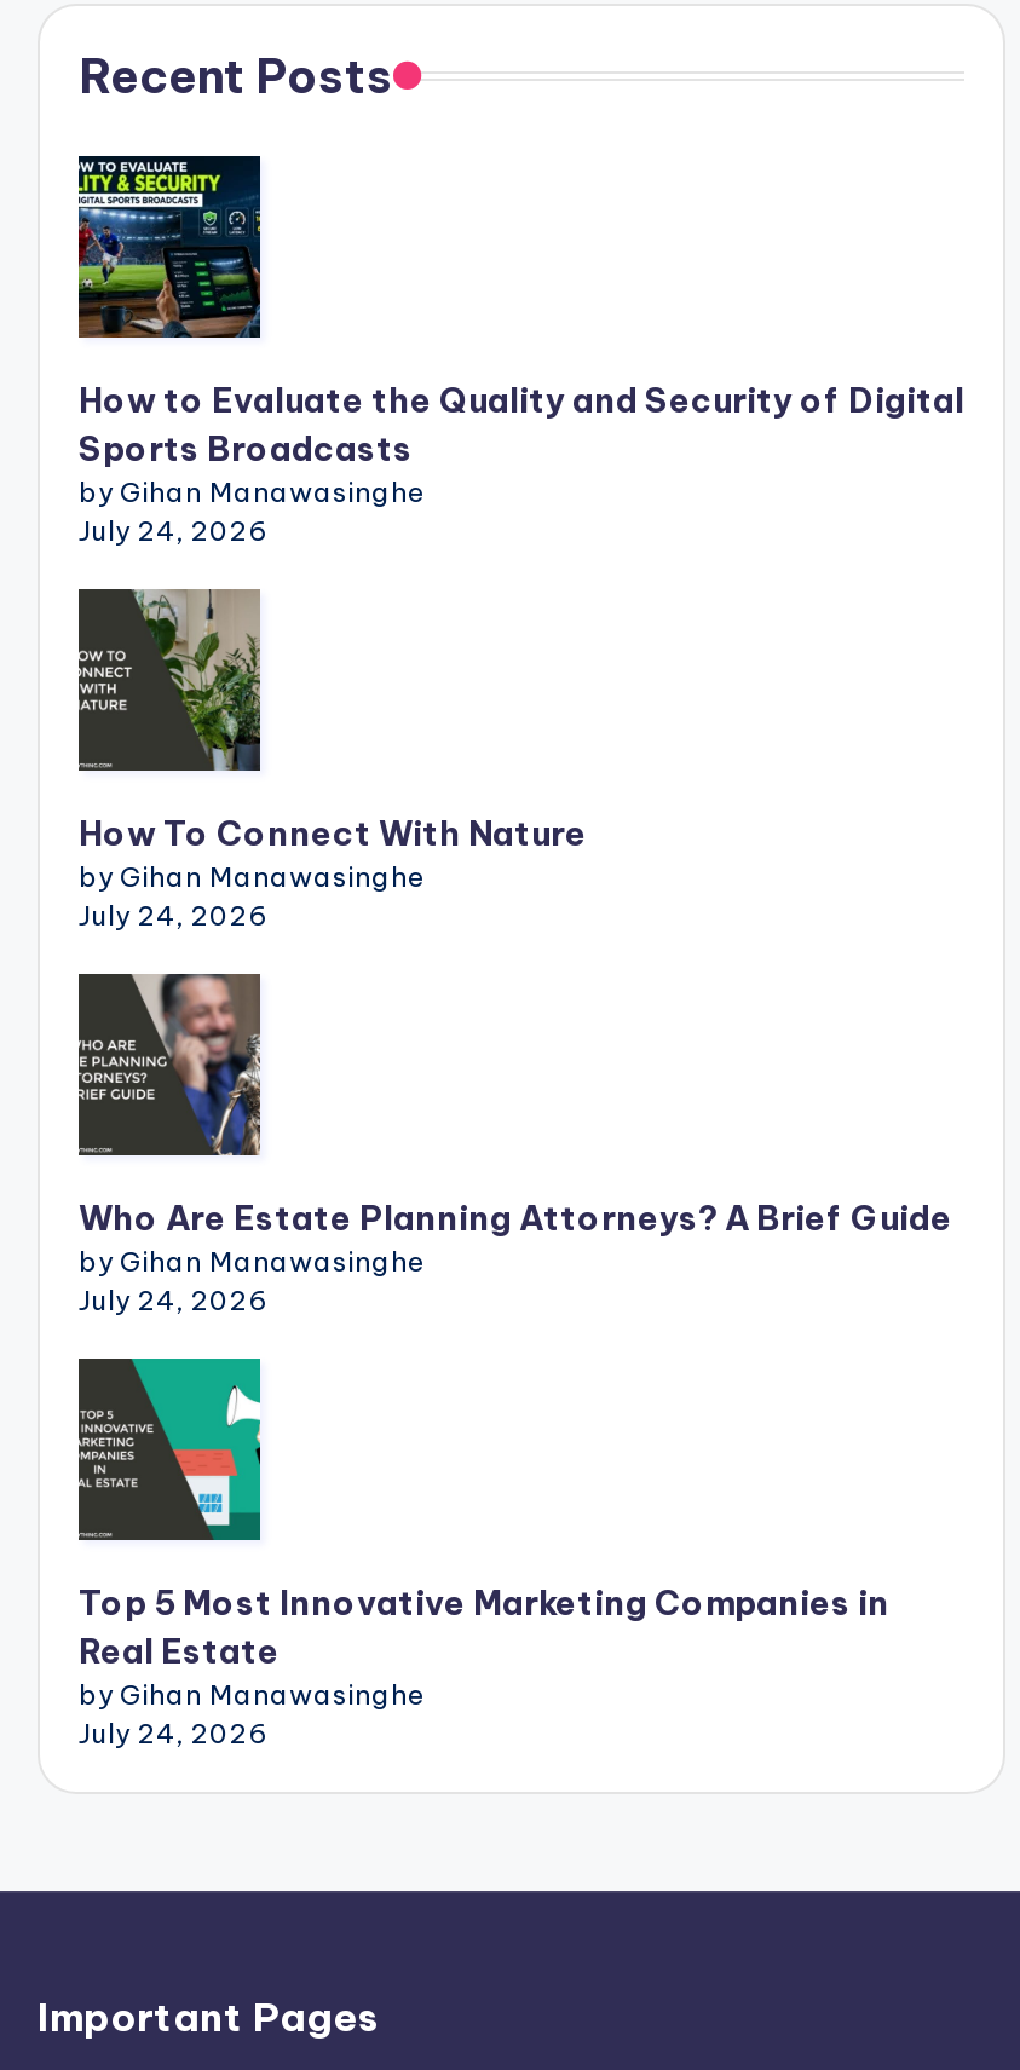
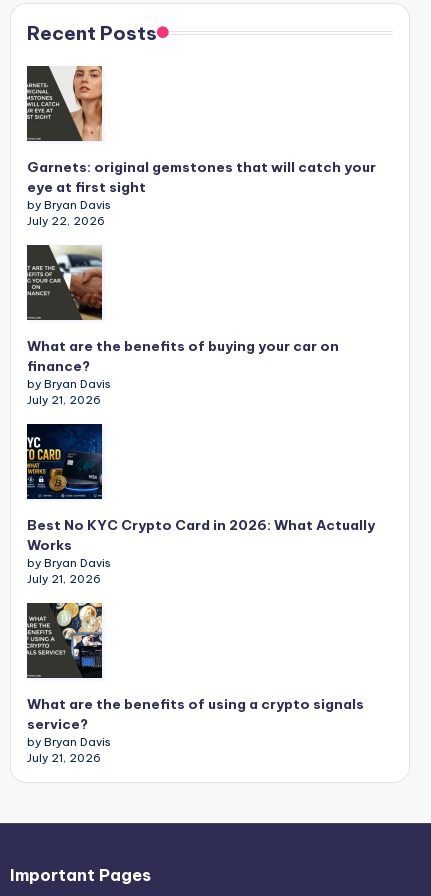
[79,154,263,263] [image] -> [26,65,103,141] [image]
[79,378,964,547] How to Evaluate the Quality and Security of Digital | Sports Broadcasts | by Gihan Manawasinghe | July 24, 2026 -> [27,158,376,228] Garnets: original gemstones that will catch your | eye at first sight | by Bryan Davis | July 22, 2026
[79,589,260,696] [image] -> [41,275,102,321] [image]
[79,811,587,932] How To Connect With Nature | by Gihan Manawasinghe | July 24, 2026 -> [27,337,339,407] What are the benefits of buying your car on | finance? | by Bryan Davis | July 21, 2026
[79,998,952,1317] [image] | Who Are Estate Planning Attorneys? A Brief Guide | by Gihan Manawasinghe | July 24, 2026 -> [26,434,375,586] [image] | Best No KYC Crypto Card in 2026: What Actually | Works | by Bryan Davis | July 21, 2026
[83,1431,263,1543] [image] -> [29,602,103,647] [image]
[79,1580,889,1750] Top 5 Most Innovative Marketing Companies in | Real Estate | by Gihan Manawasinghe | July 24, 2026 -> [27,695,364,765] What are the benefits of using a crypto signals | service? | by Bryan Davis | July 21, 2026

